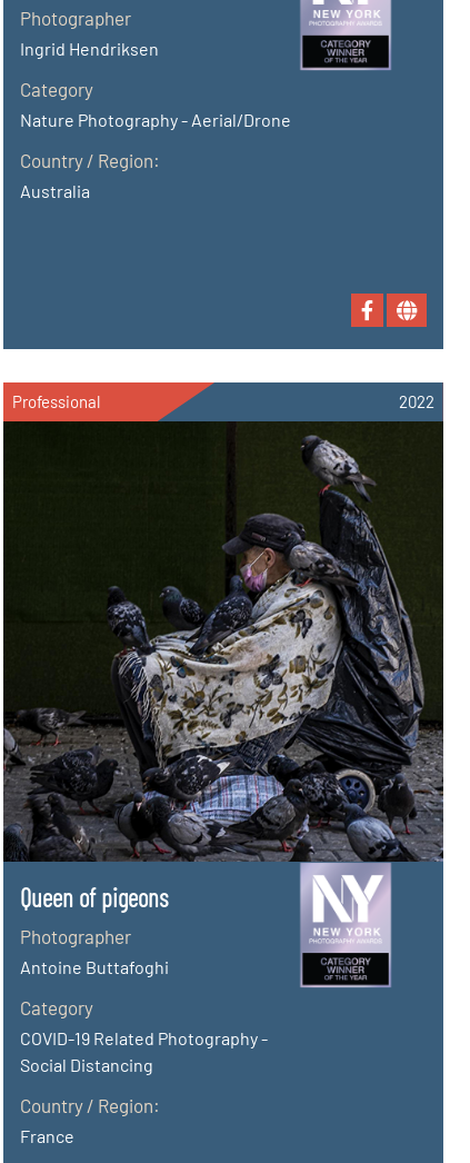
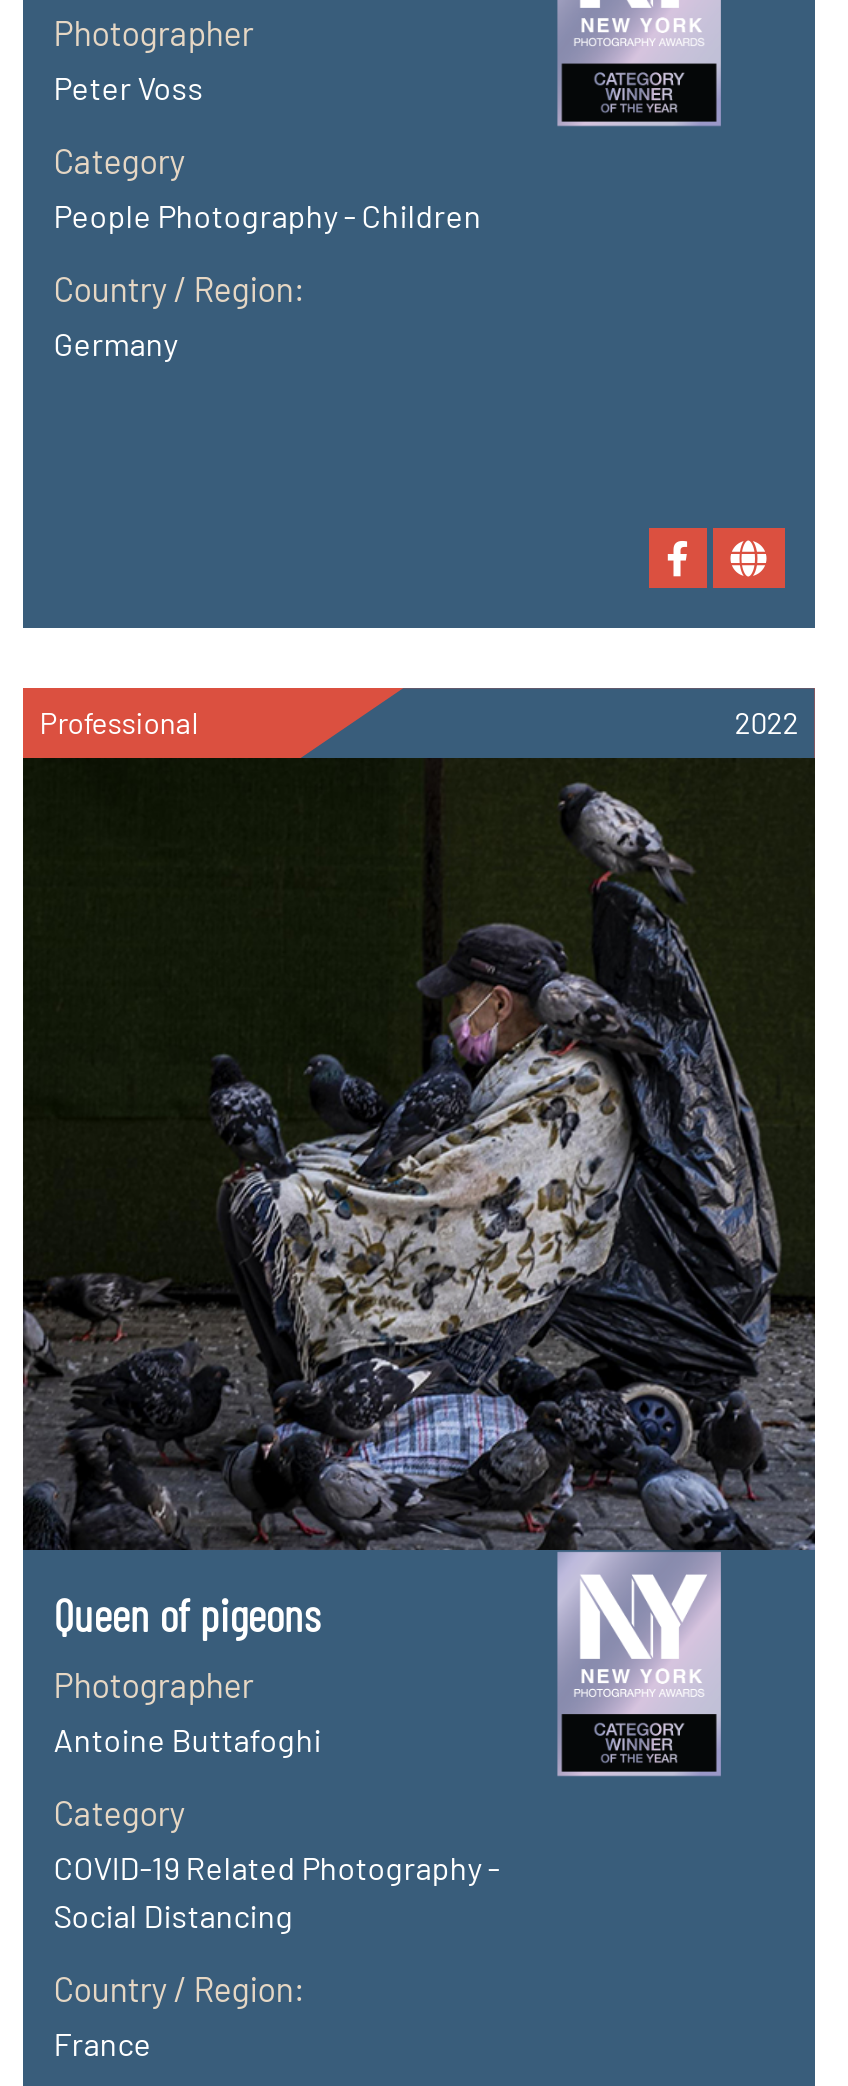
[20,38,159,59] Ingrid Hendriksen -> [53,68,203,106] Peter Voss
[20,109,291,130] Nature Photography - Aerial/Drone -> [53,196,481,234] People Photography - Children
[20,180,90,201] Australia -> [53,324,177,362] Germany

